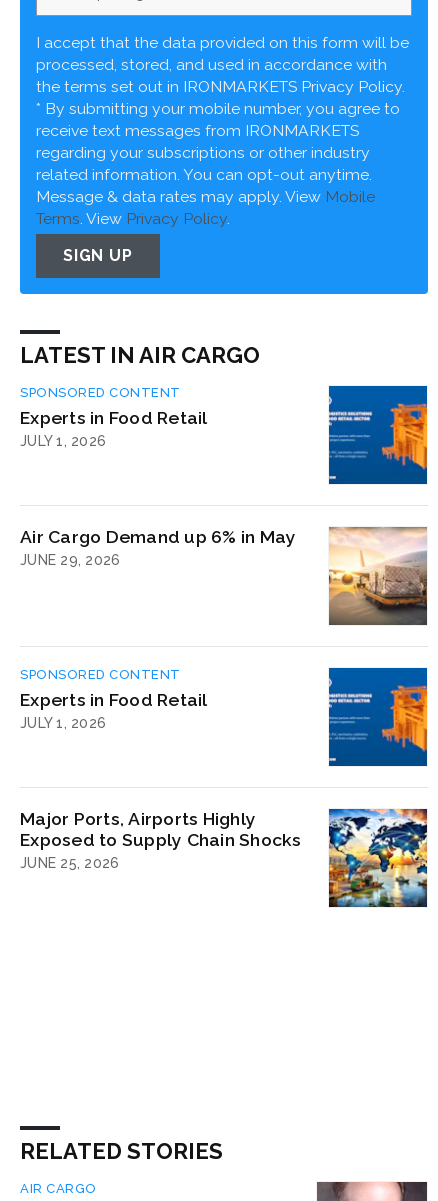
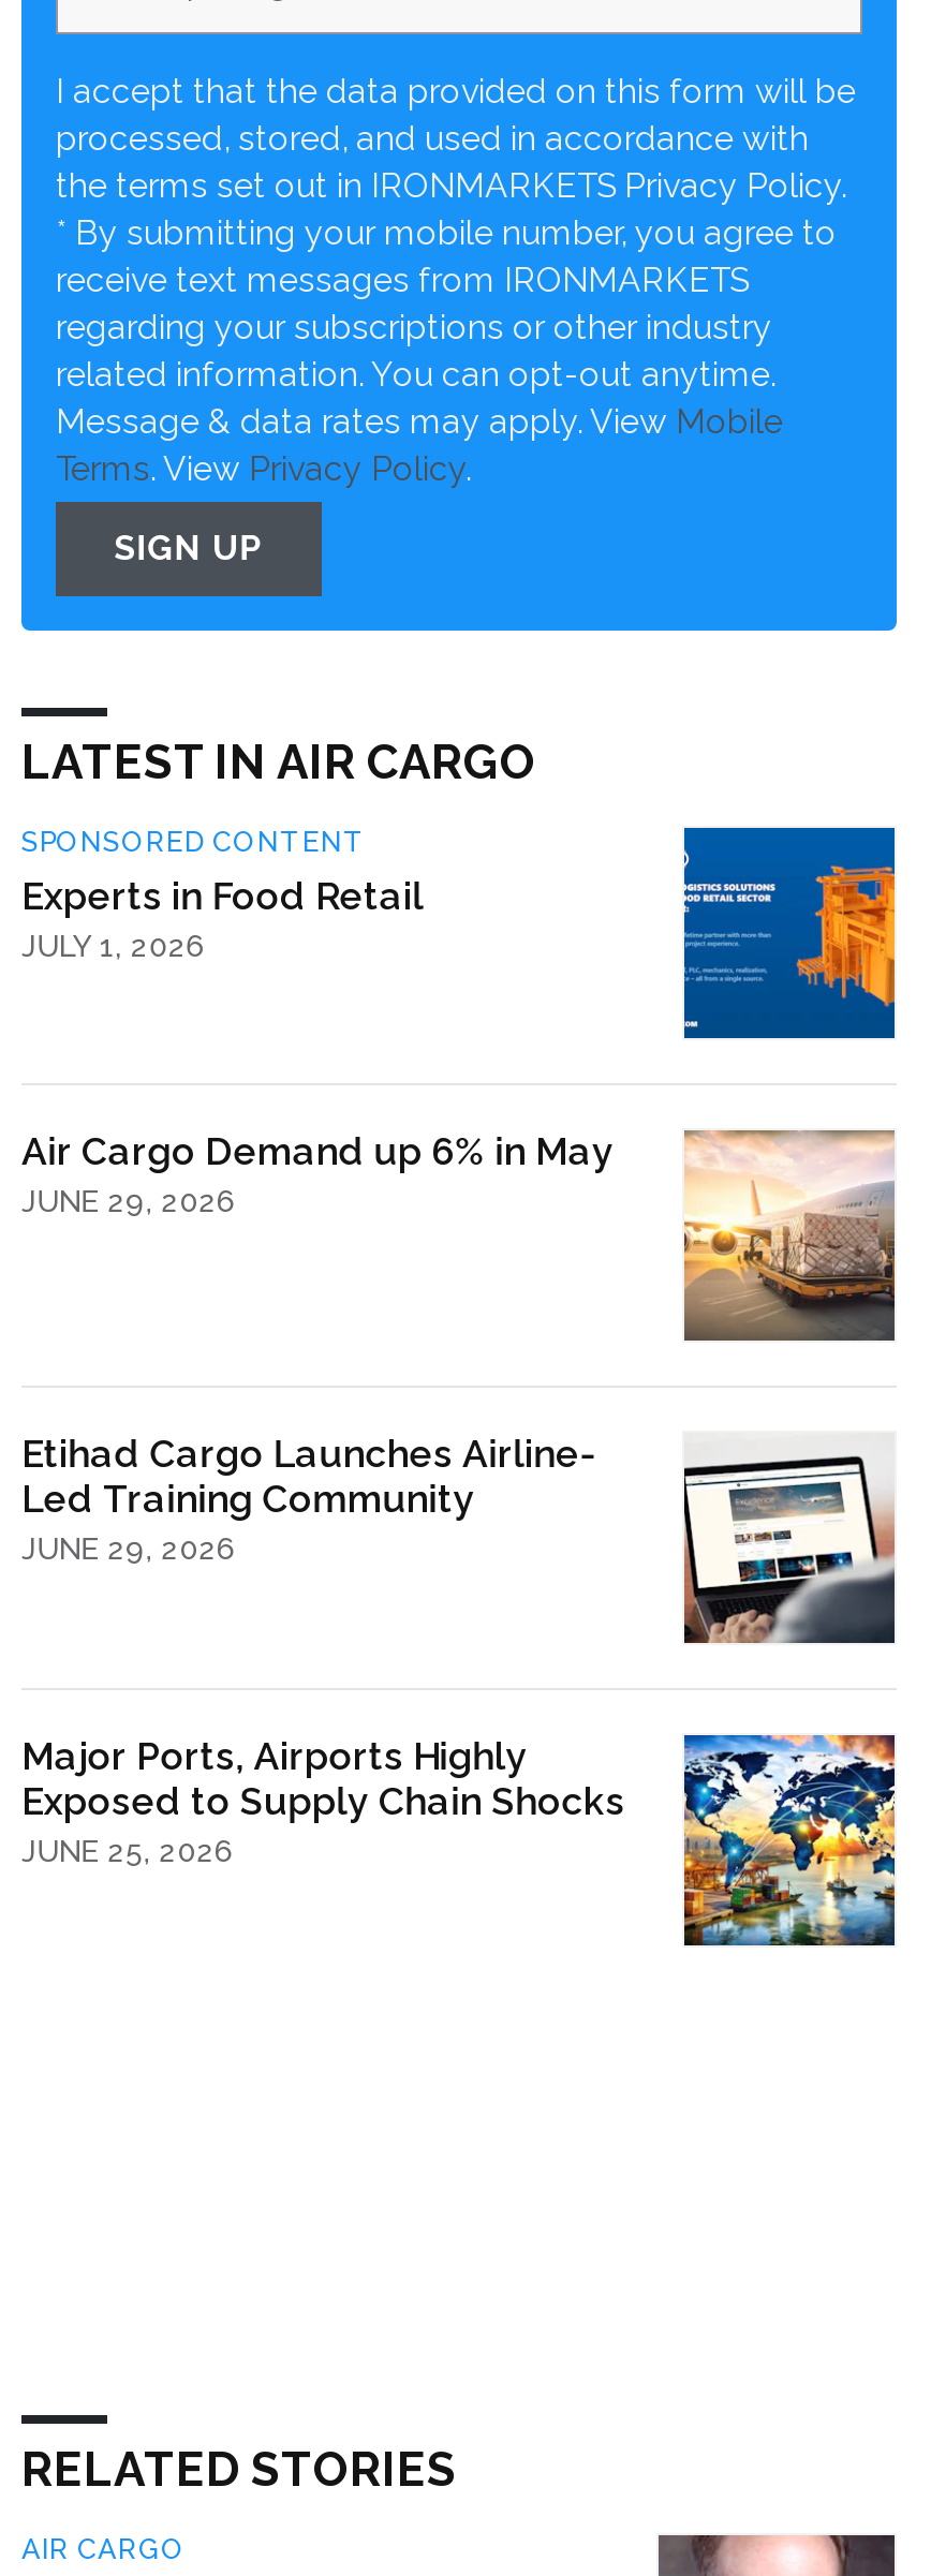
[20,667,207,731] SPONSORED CONTENT | Experts in Food Retail | JULY 1, 2026 -> [21,1431,595,1566] Etihad Cargo Launches Airline- | Led Training Community | JUNE 29, 2026
[328,667,428,767] [image] -> [682,1433,897,1645] [image]

